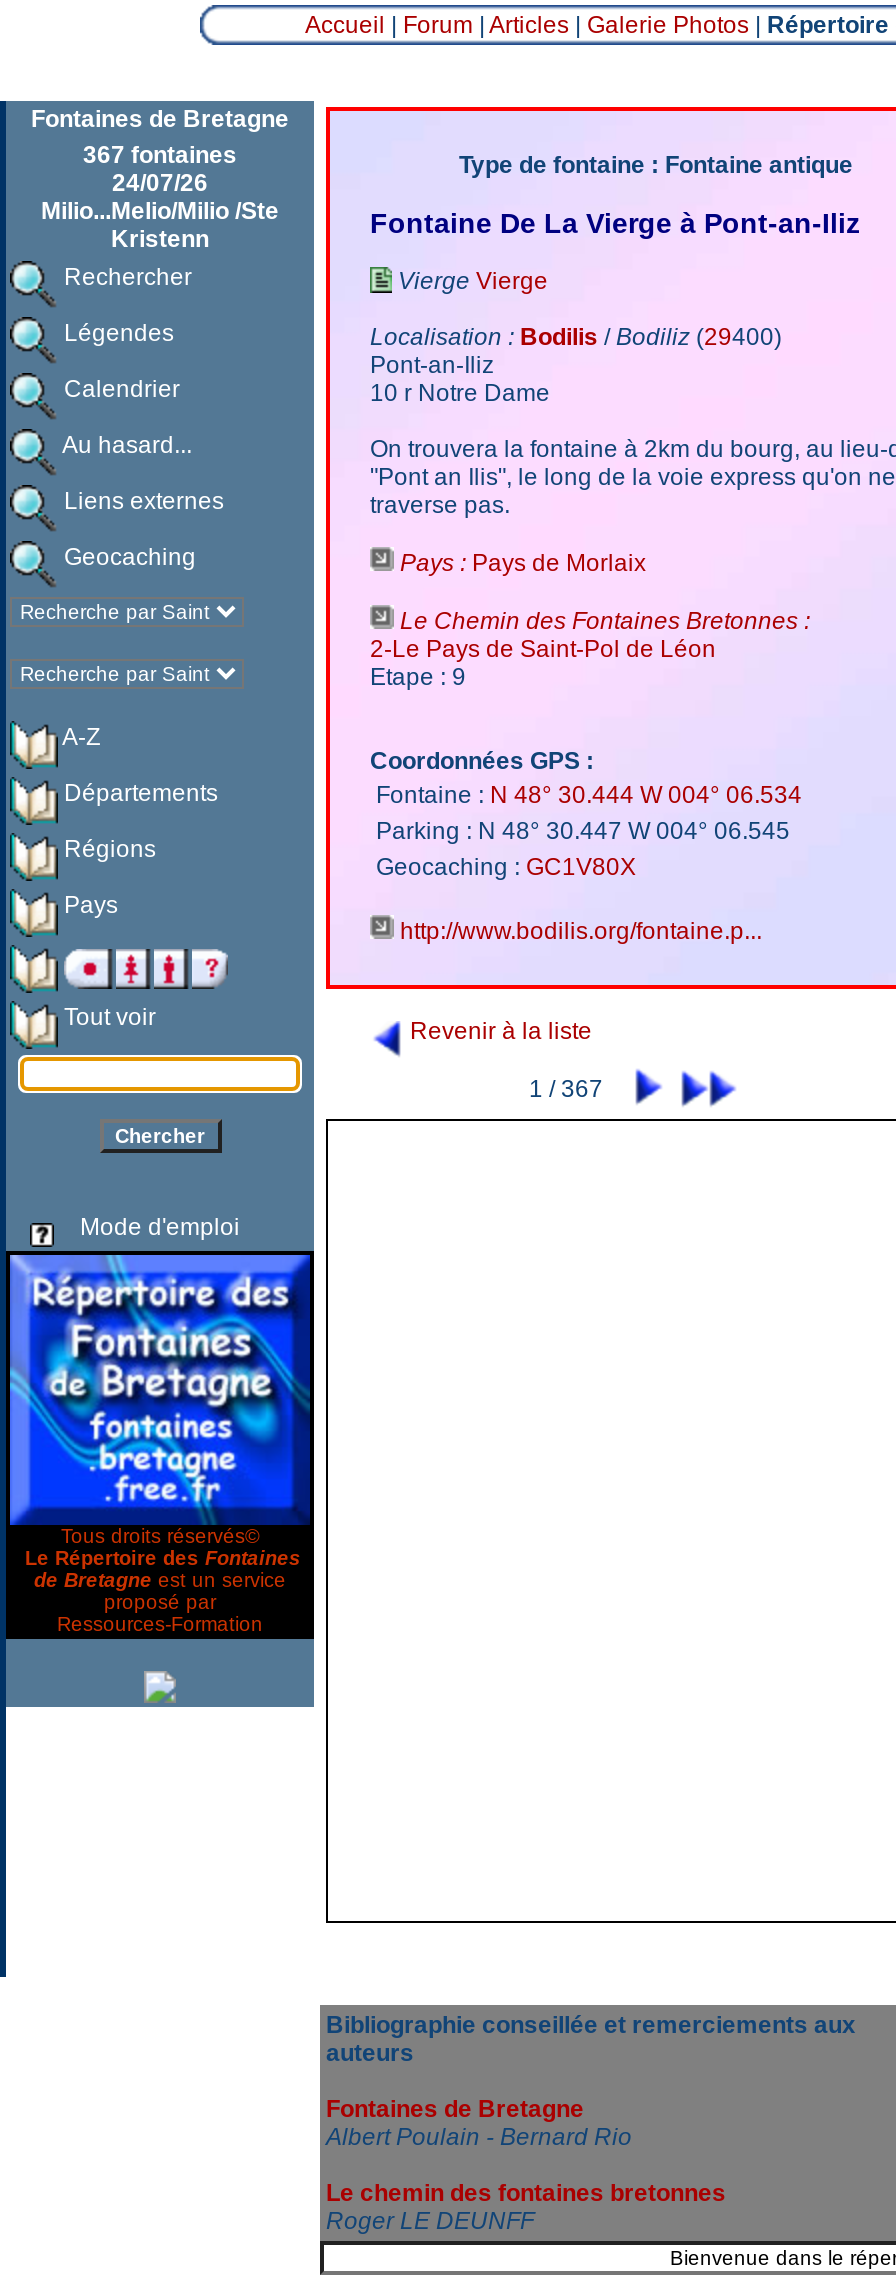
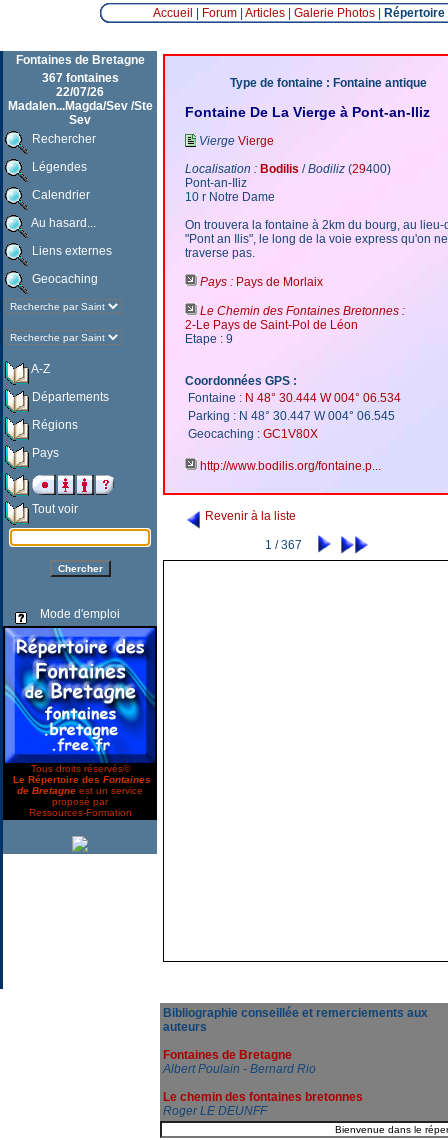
[41,169,279,253] 24/07/26 | Milio...Melio/Milio /Ste | Kristenn -> [7,85,152,127] 22/07/26 | Madalen...Magda/Sev /Ste | Sev

